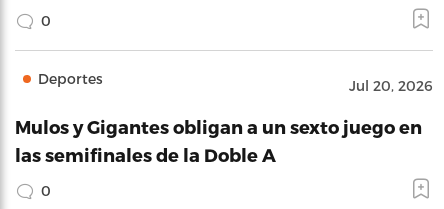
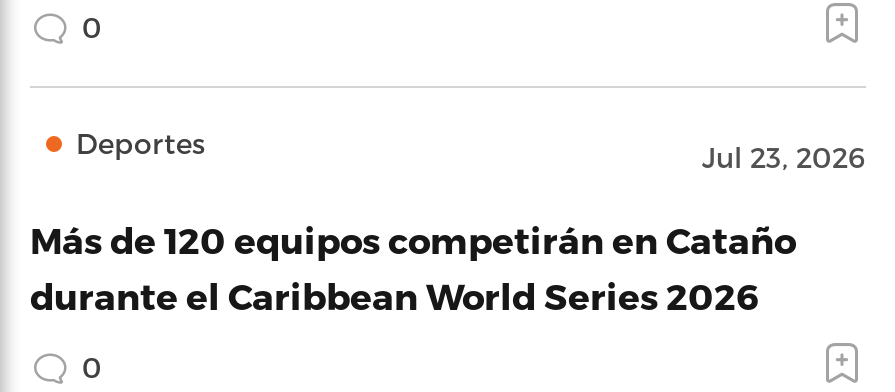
[349,77,433,94] Jul 20, 2026 -> [702,140,866,174] Jul 23, 2026
[15,116,422,165] Mulos y Gigantes obligan a un sexto juego en | las semifinales de la Doble A -> [30,218,796,316] Más de 120 equipos competirán en Cataño | durante el Caribbean World Series 2026

